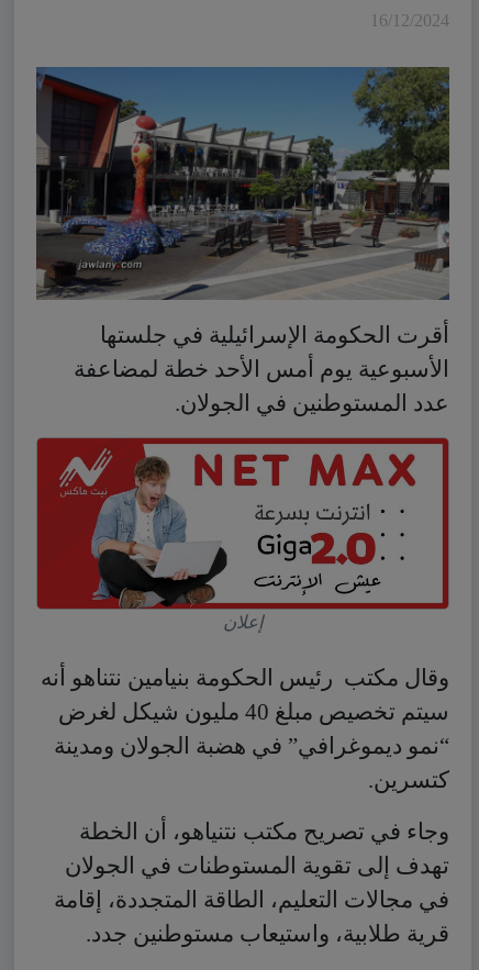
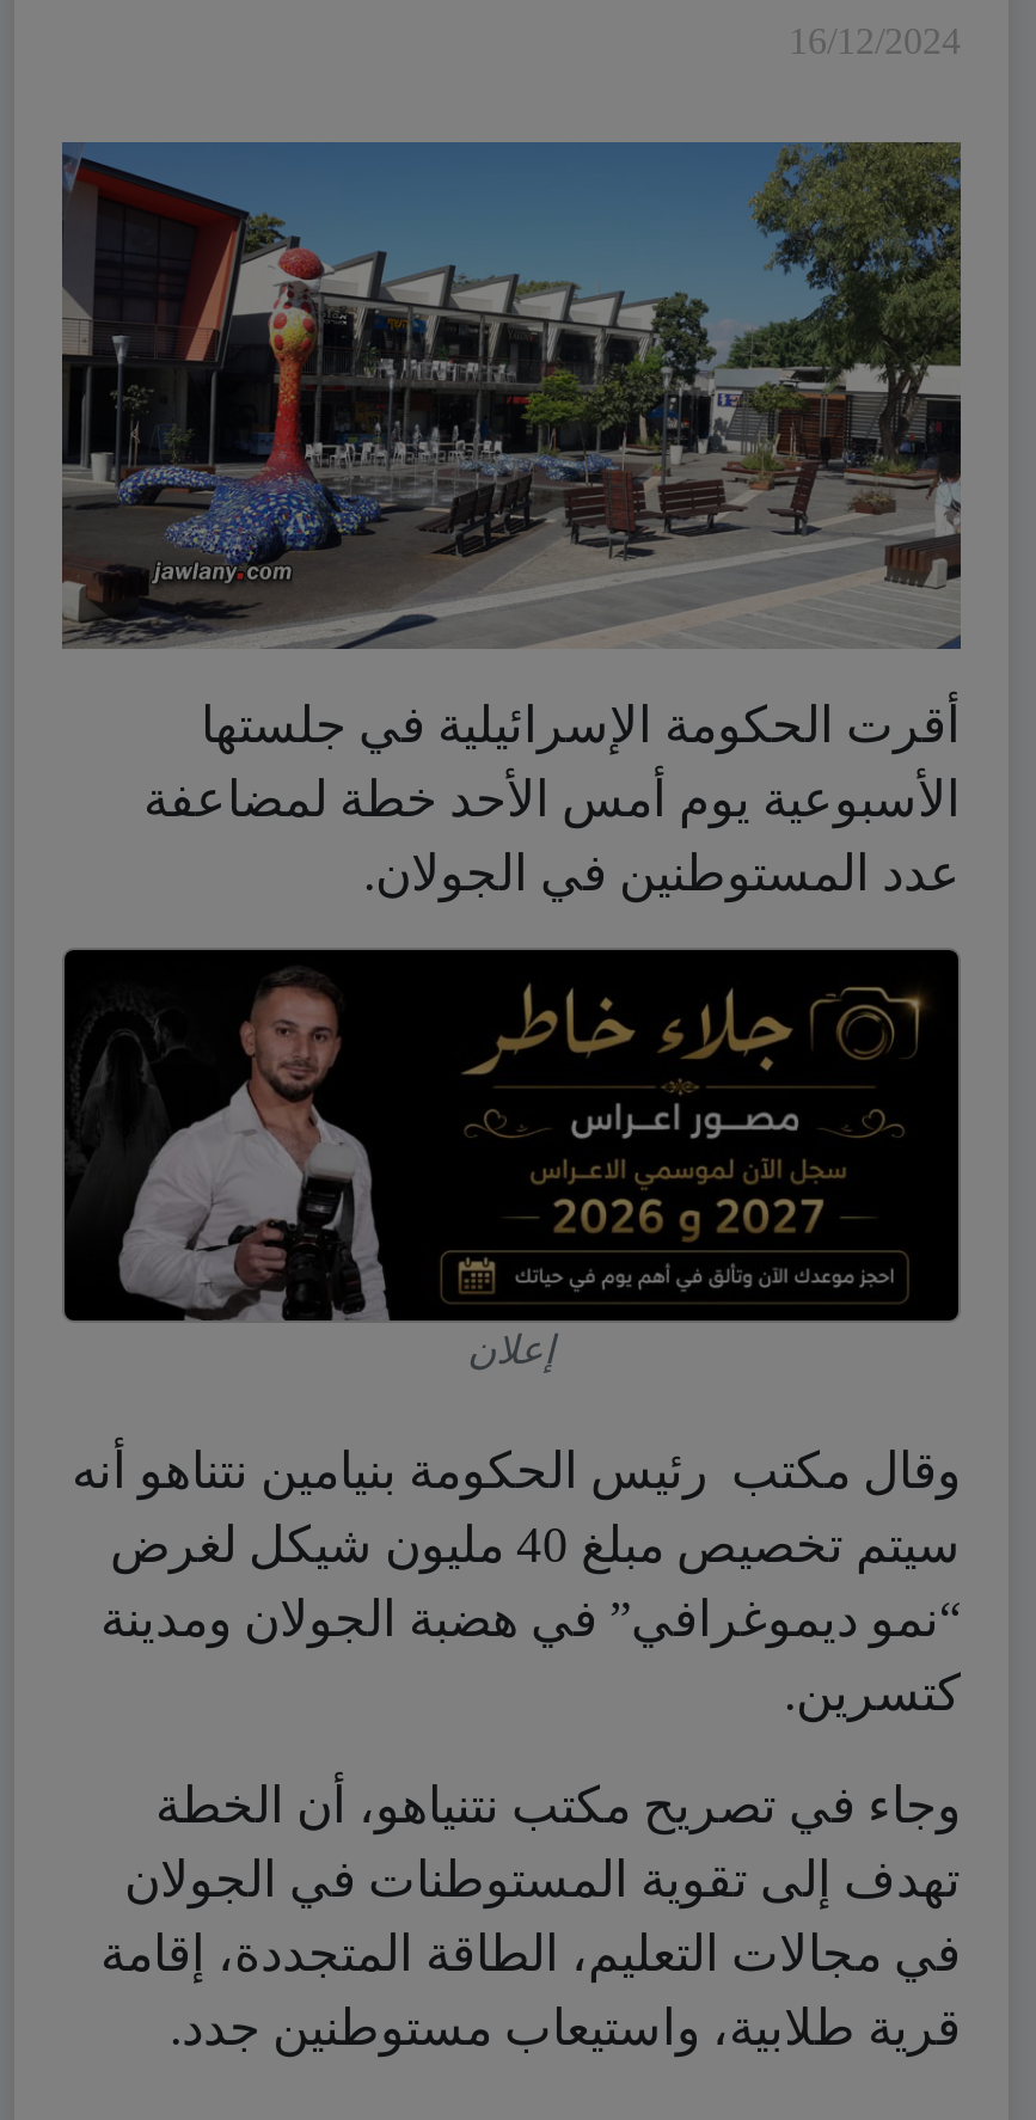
[36,437,449,610] [image] -> [62,948,961,1323] [image]

